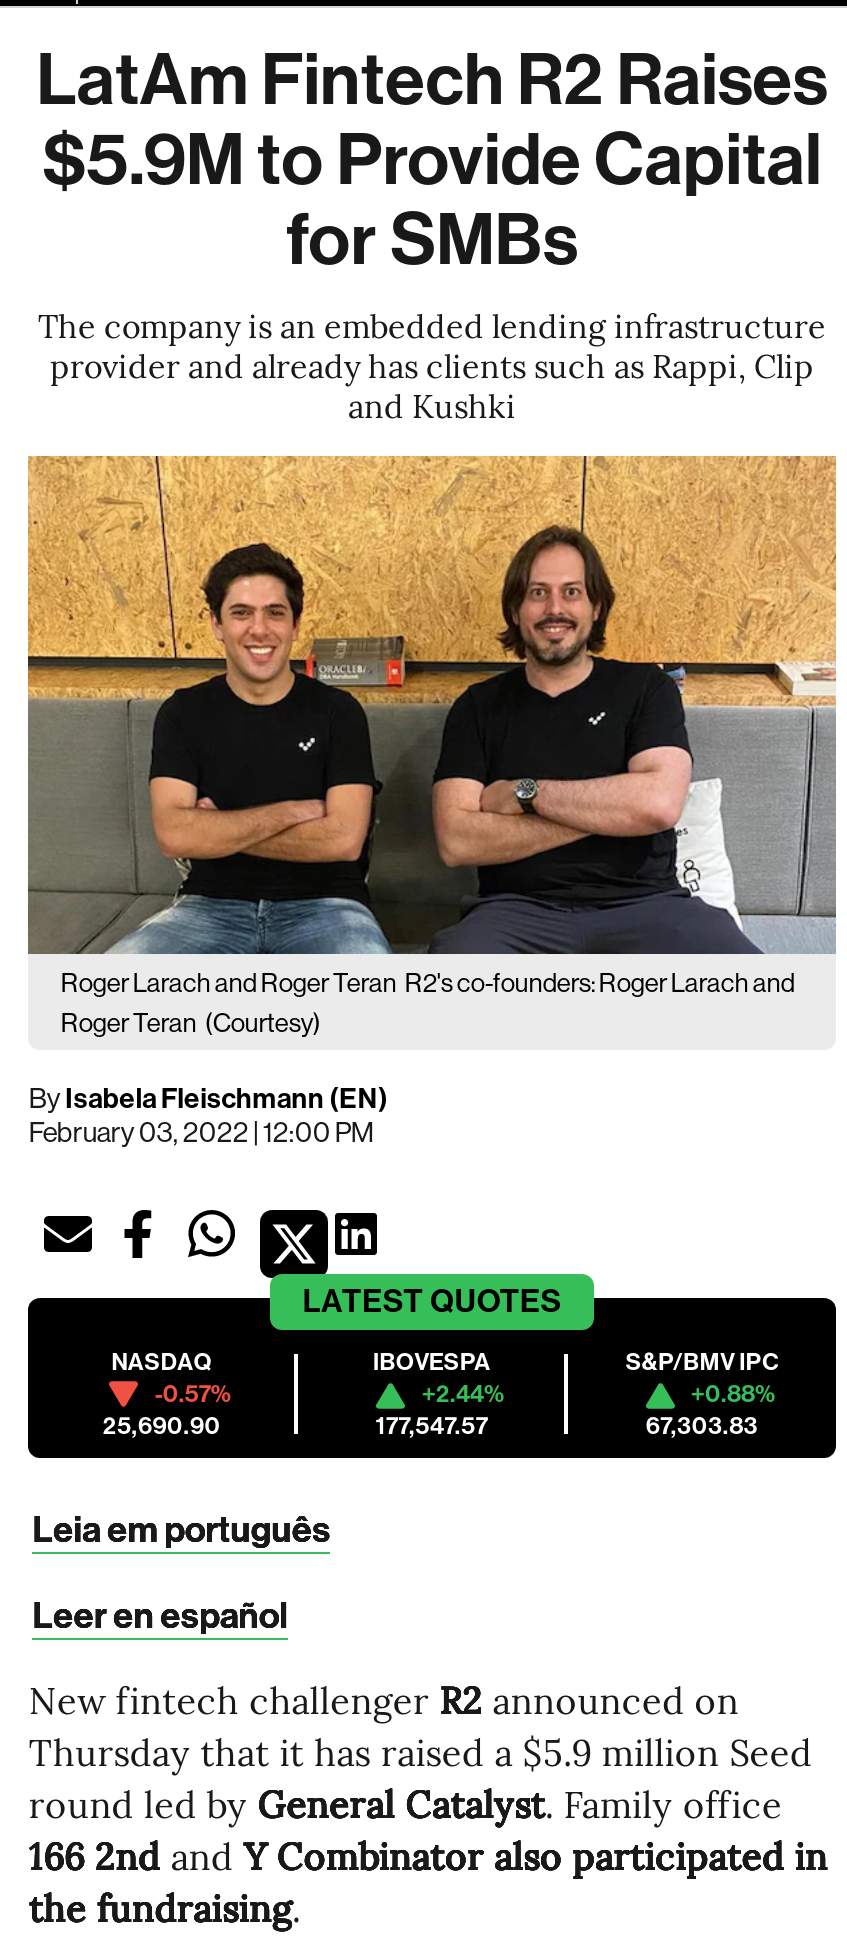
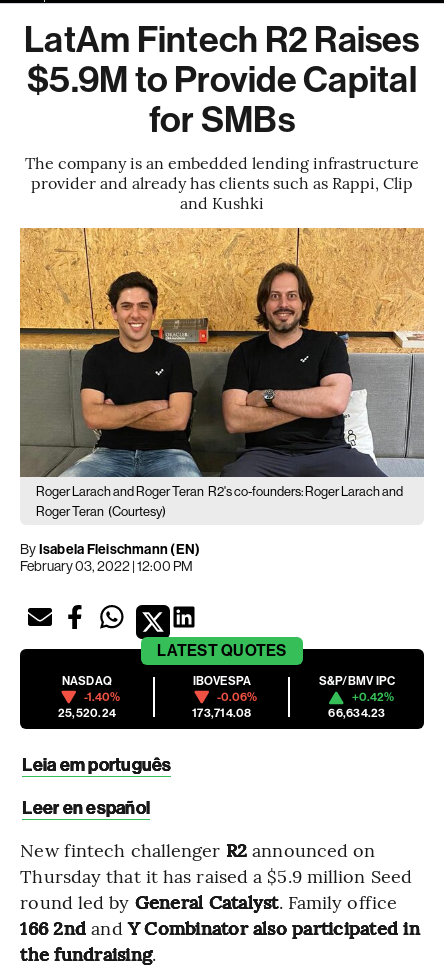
[155,1381,231,1409] -0.57% -> [84,690,120,704] -1.40%
[422,1381,504,1409] +2.44% -> [217,690,257,704] -0.06%
[691,1381,775,1409] +0.88% -> [351,690,393,704] +0.42%
[103,1413,221,1441] 25,690.90 -> [58,706,116,720] 25,520.24
[376,1413,488,1441] 177,547.57 -> [192,706,252,720] 173,714.08
[646,1413,758,1441] 67,303.83 -> [328,706,386,720] 66,634.23

